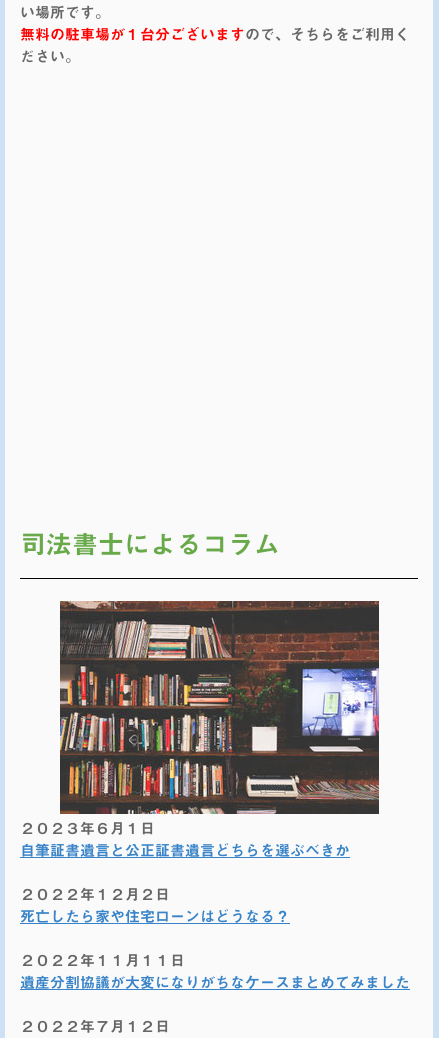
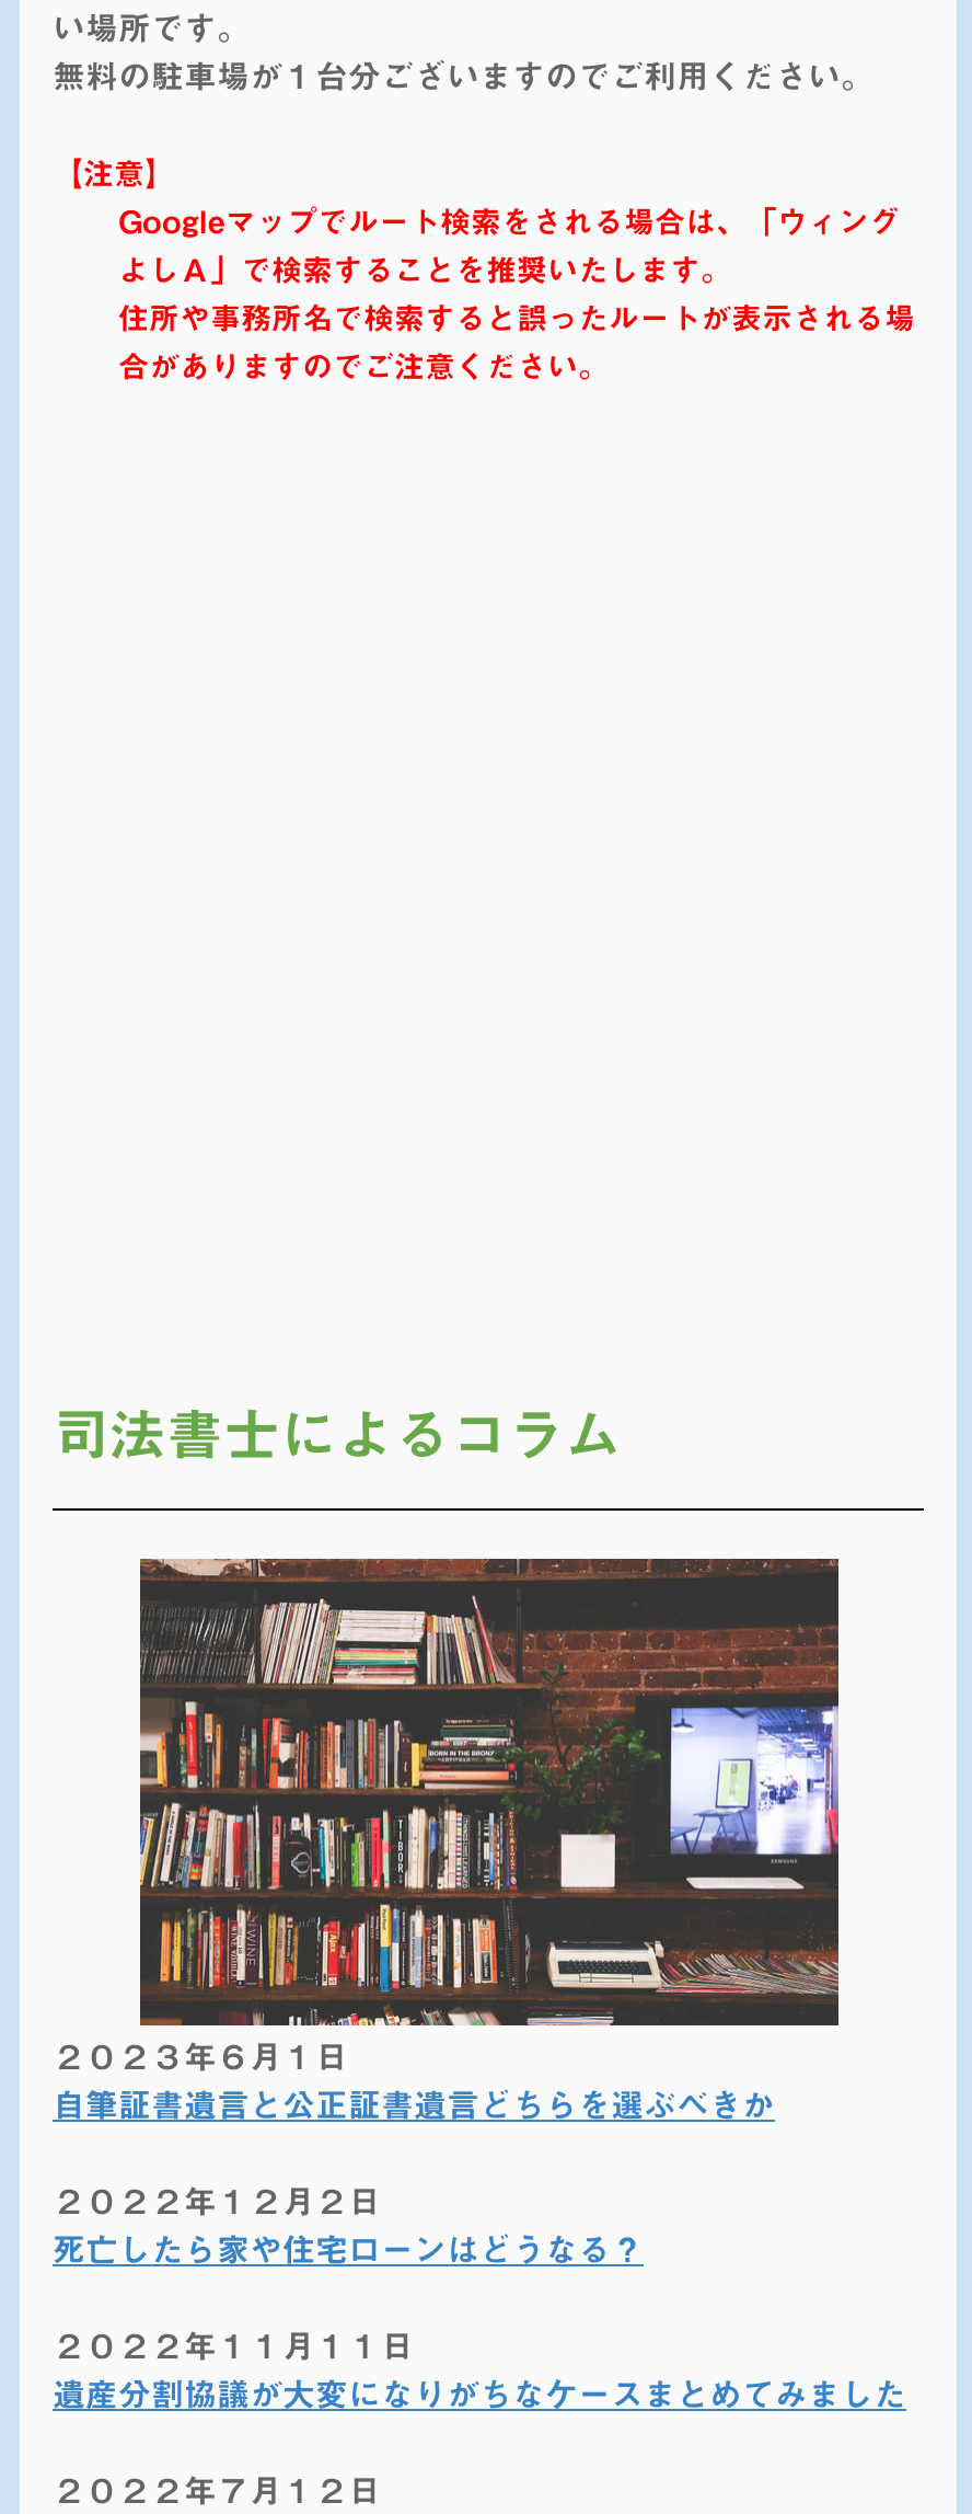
[20,27,410,64] 無料の駐車場が１台分ございますので、そちらをご利用く | ださい。 -> [53,60,915,382] 無料の駐車場が１台分ございますのでご利用ください。 | 【注意】 | Googleマップでルート検索をされる場合は、「ウィング | よしＡ」で検索することを推奨いたします。 | 住所や事務所名で検索すると誤ったルートが表示される場 | 合がありますのでご注意ください。

